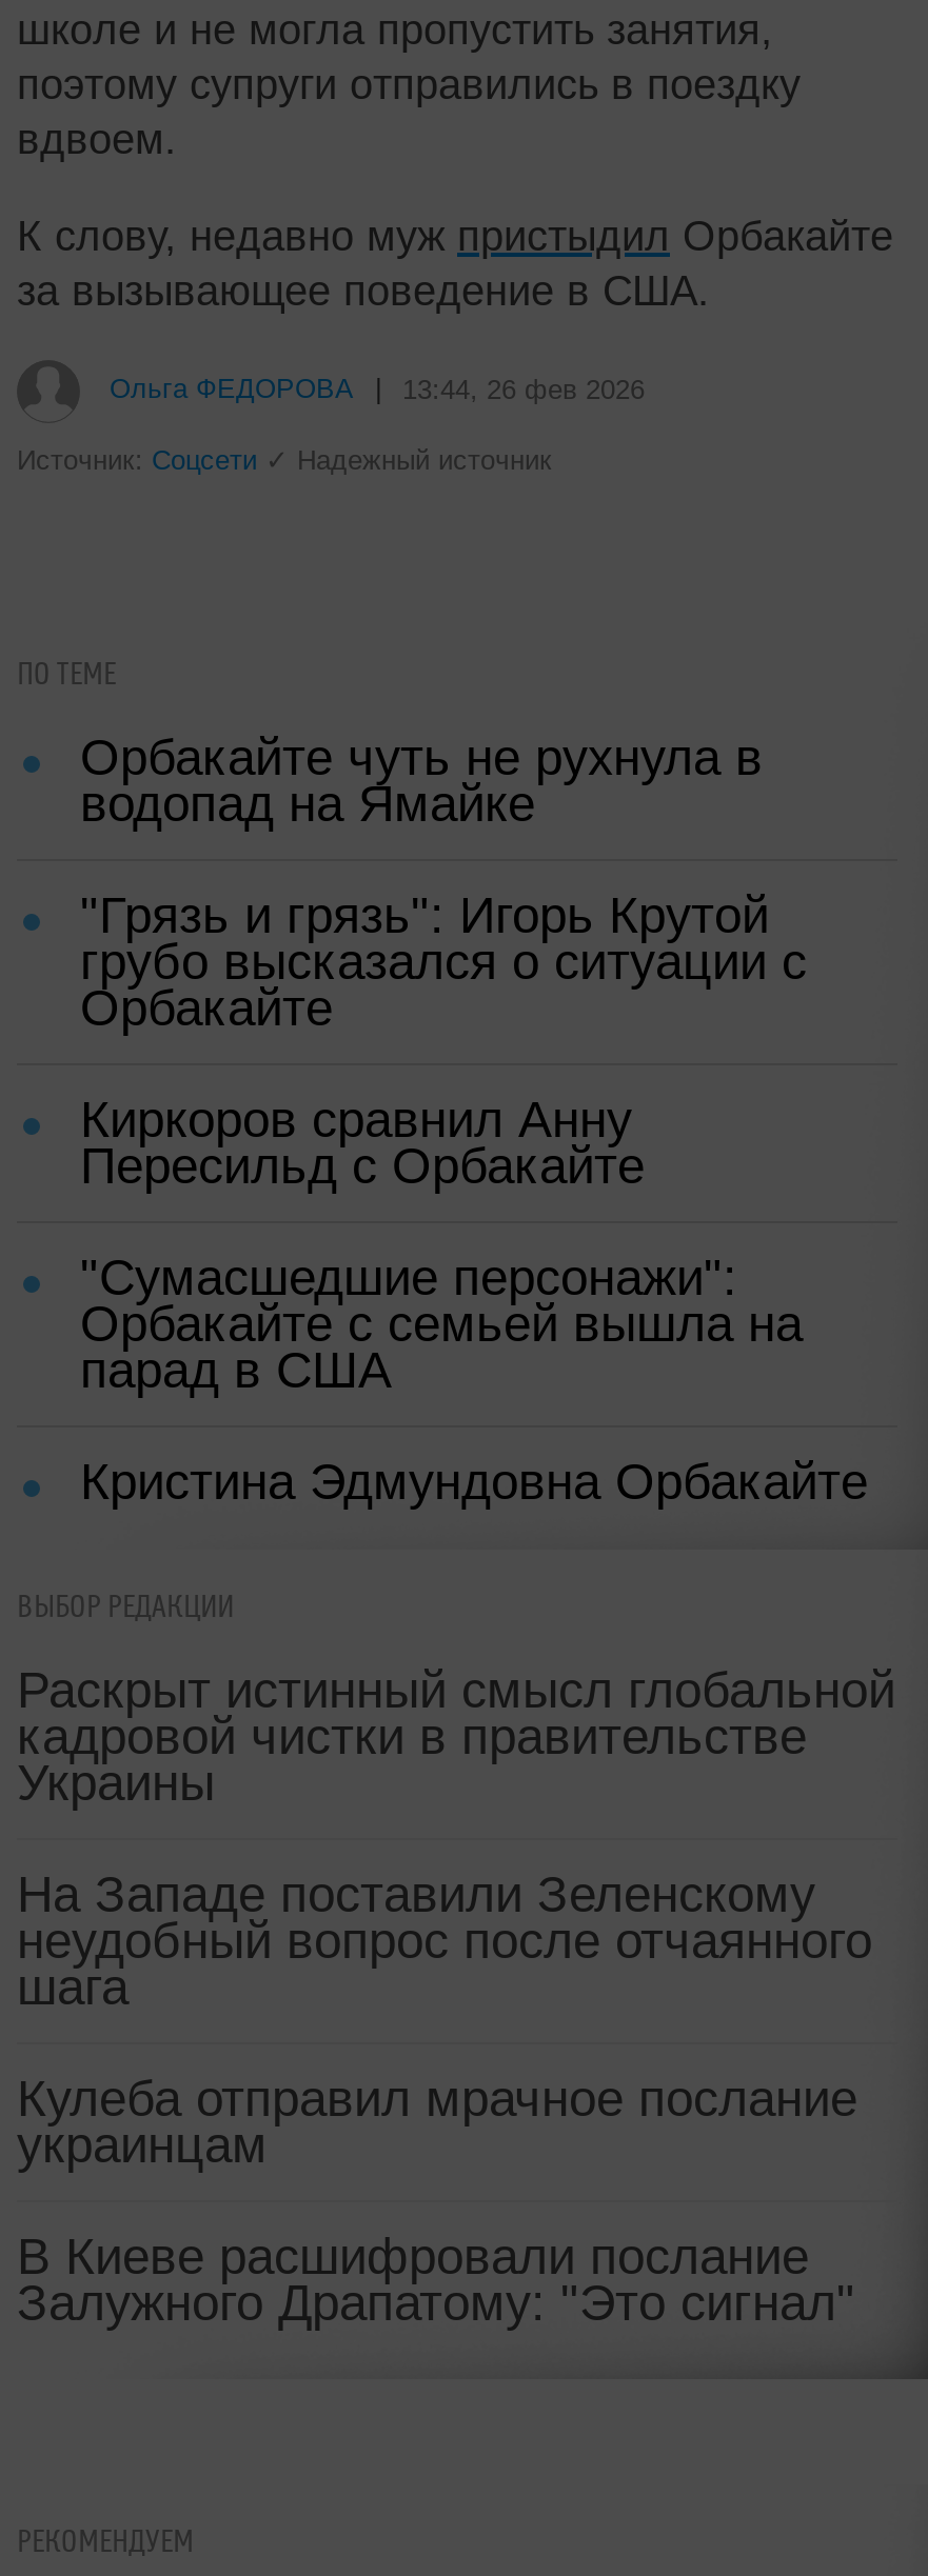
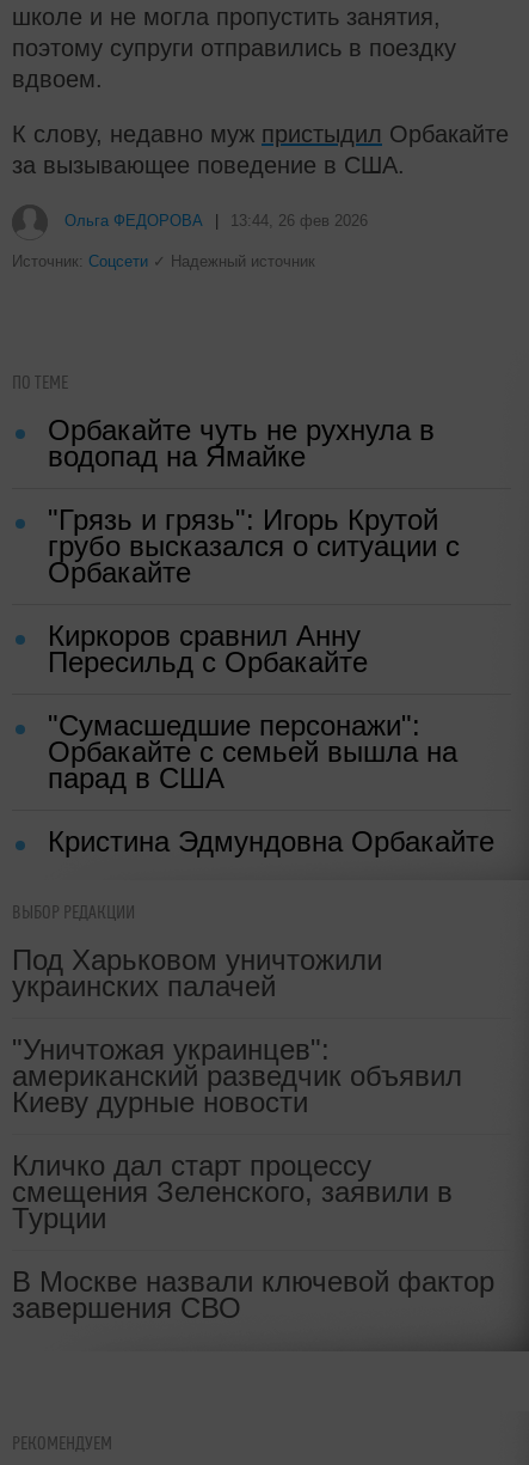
[17,1661,895,1811] Раскрыт истинный смысл глобальной | кадровой чистки в правительстве | Украины -> [12,944,382,1002] Под Харьковом уничтожили | украинских палачей
[17,1865,872,2015] На Западе поставили Зеленскому | неудобный вопрос после отчаянного | шага -> [12,1033,462,1118] "Уничтожая украинцев": | американский разведчик объявил | Киеву дурные новости
[17,2070,857,2173] Кулеба отправил мрачное послание | украинцам -> [12,1149,453,1234] Кличко дал старт процессу | смещения Зеленского, заявили в | Турции
[17,2228,855,2331] В Киеве расшифровали послание | Залужного Драпатому: "Это сигнал" -> [12,1265,494,1324] В Москве назвали ключевой фактор | завершения СВО

